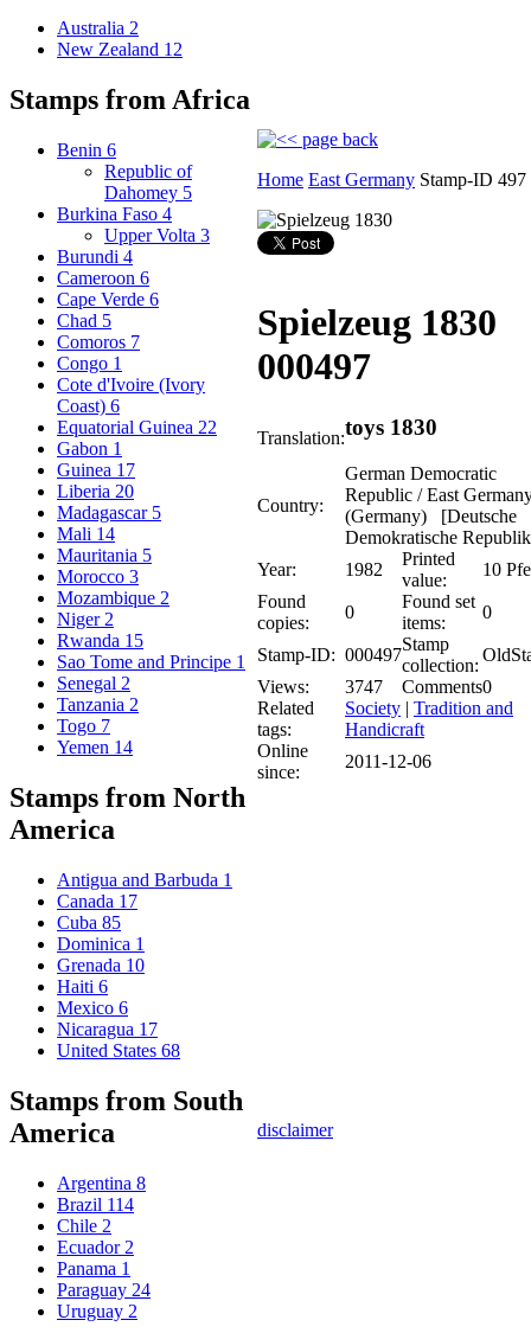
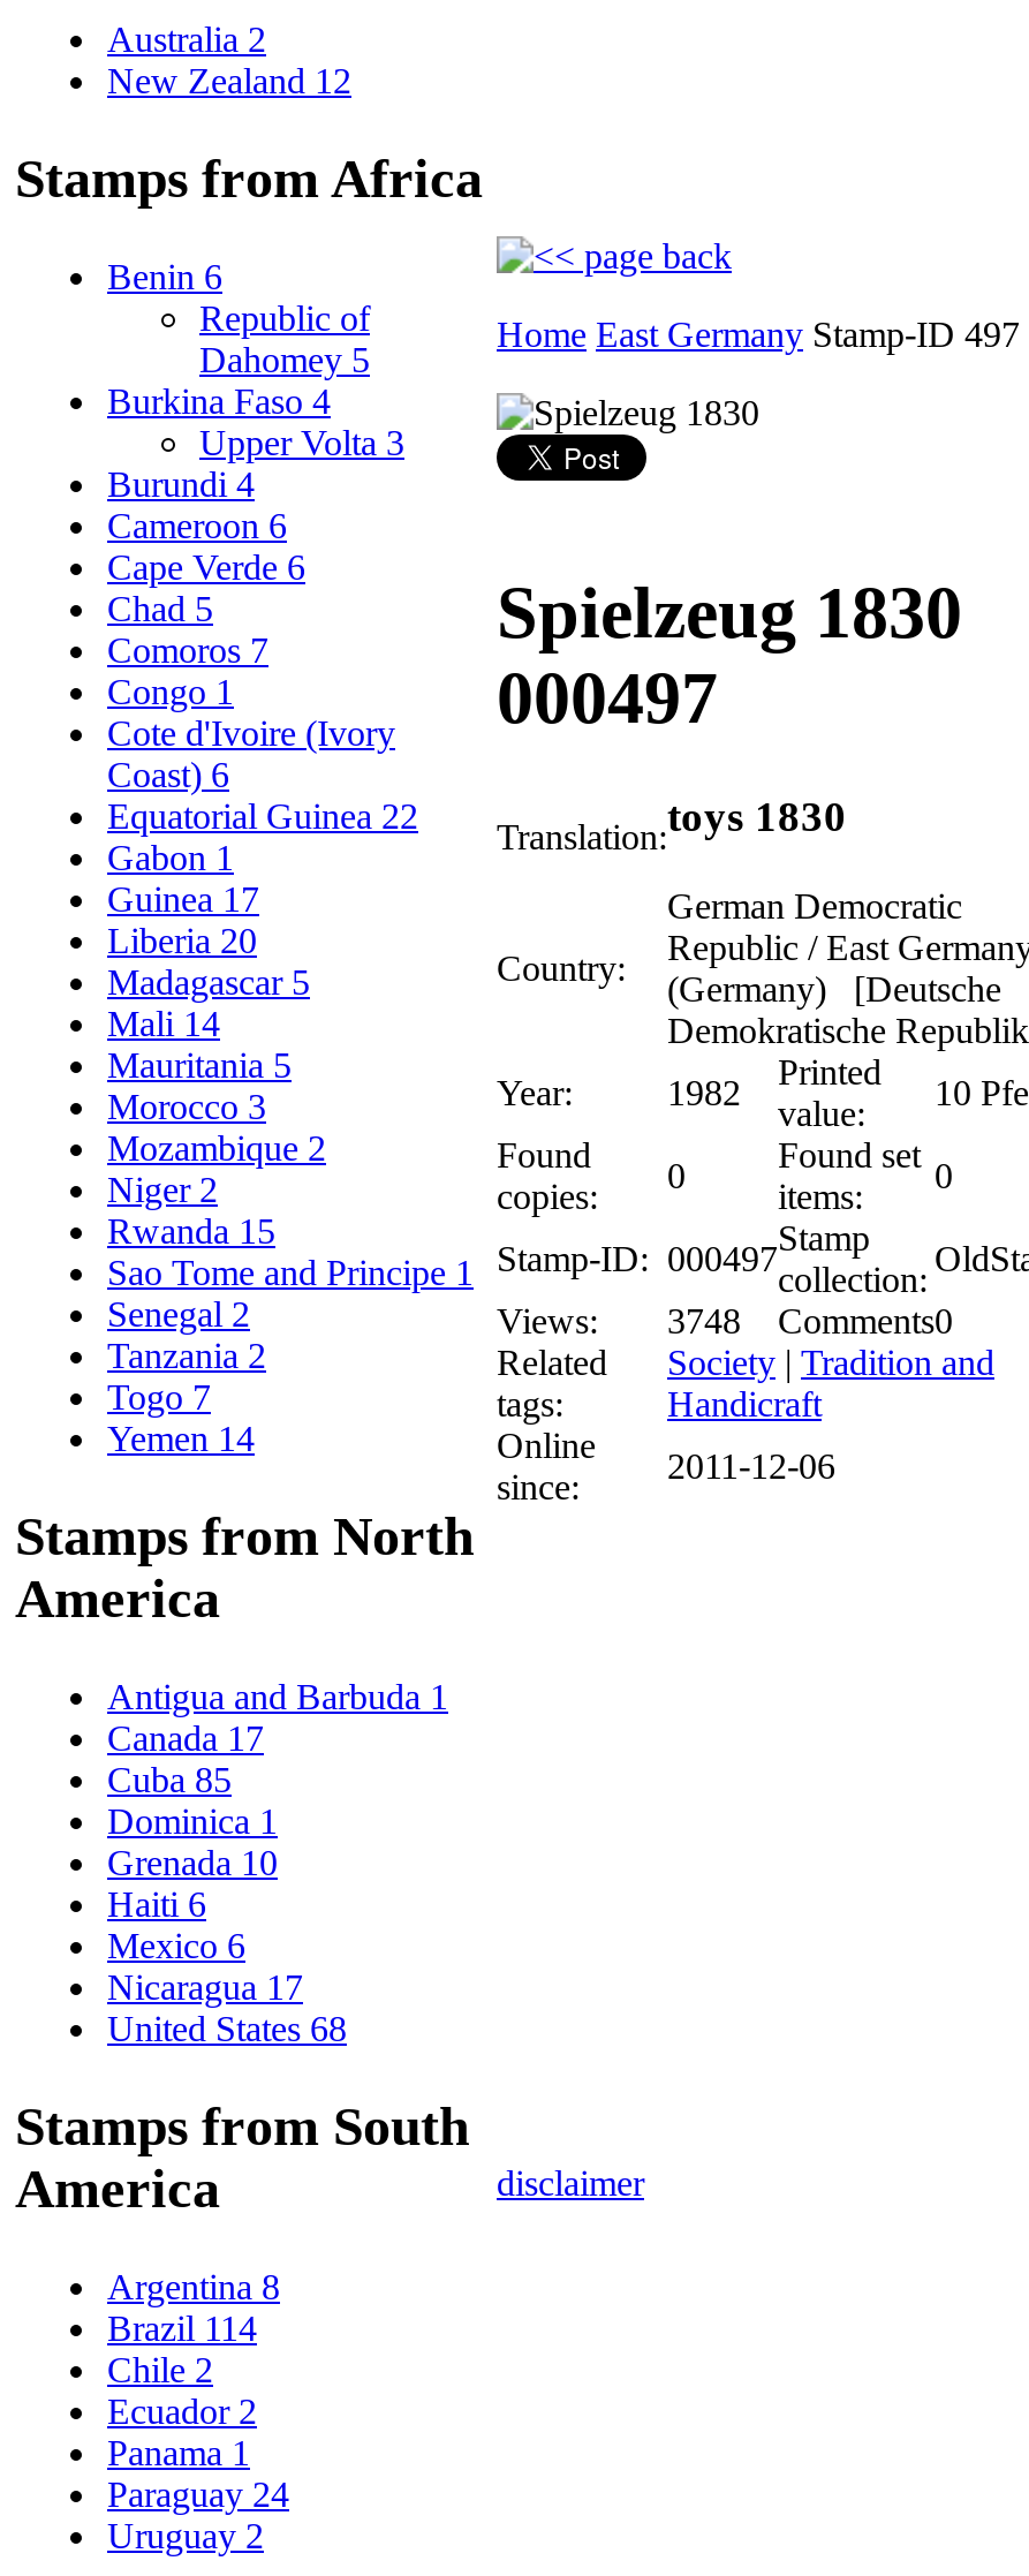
[257,676,492,697] Views: 3747 Comments0 -> [497,1301,953,1340] Views: 3748 Comments0

